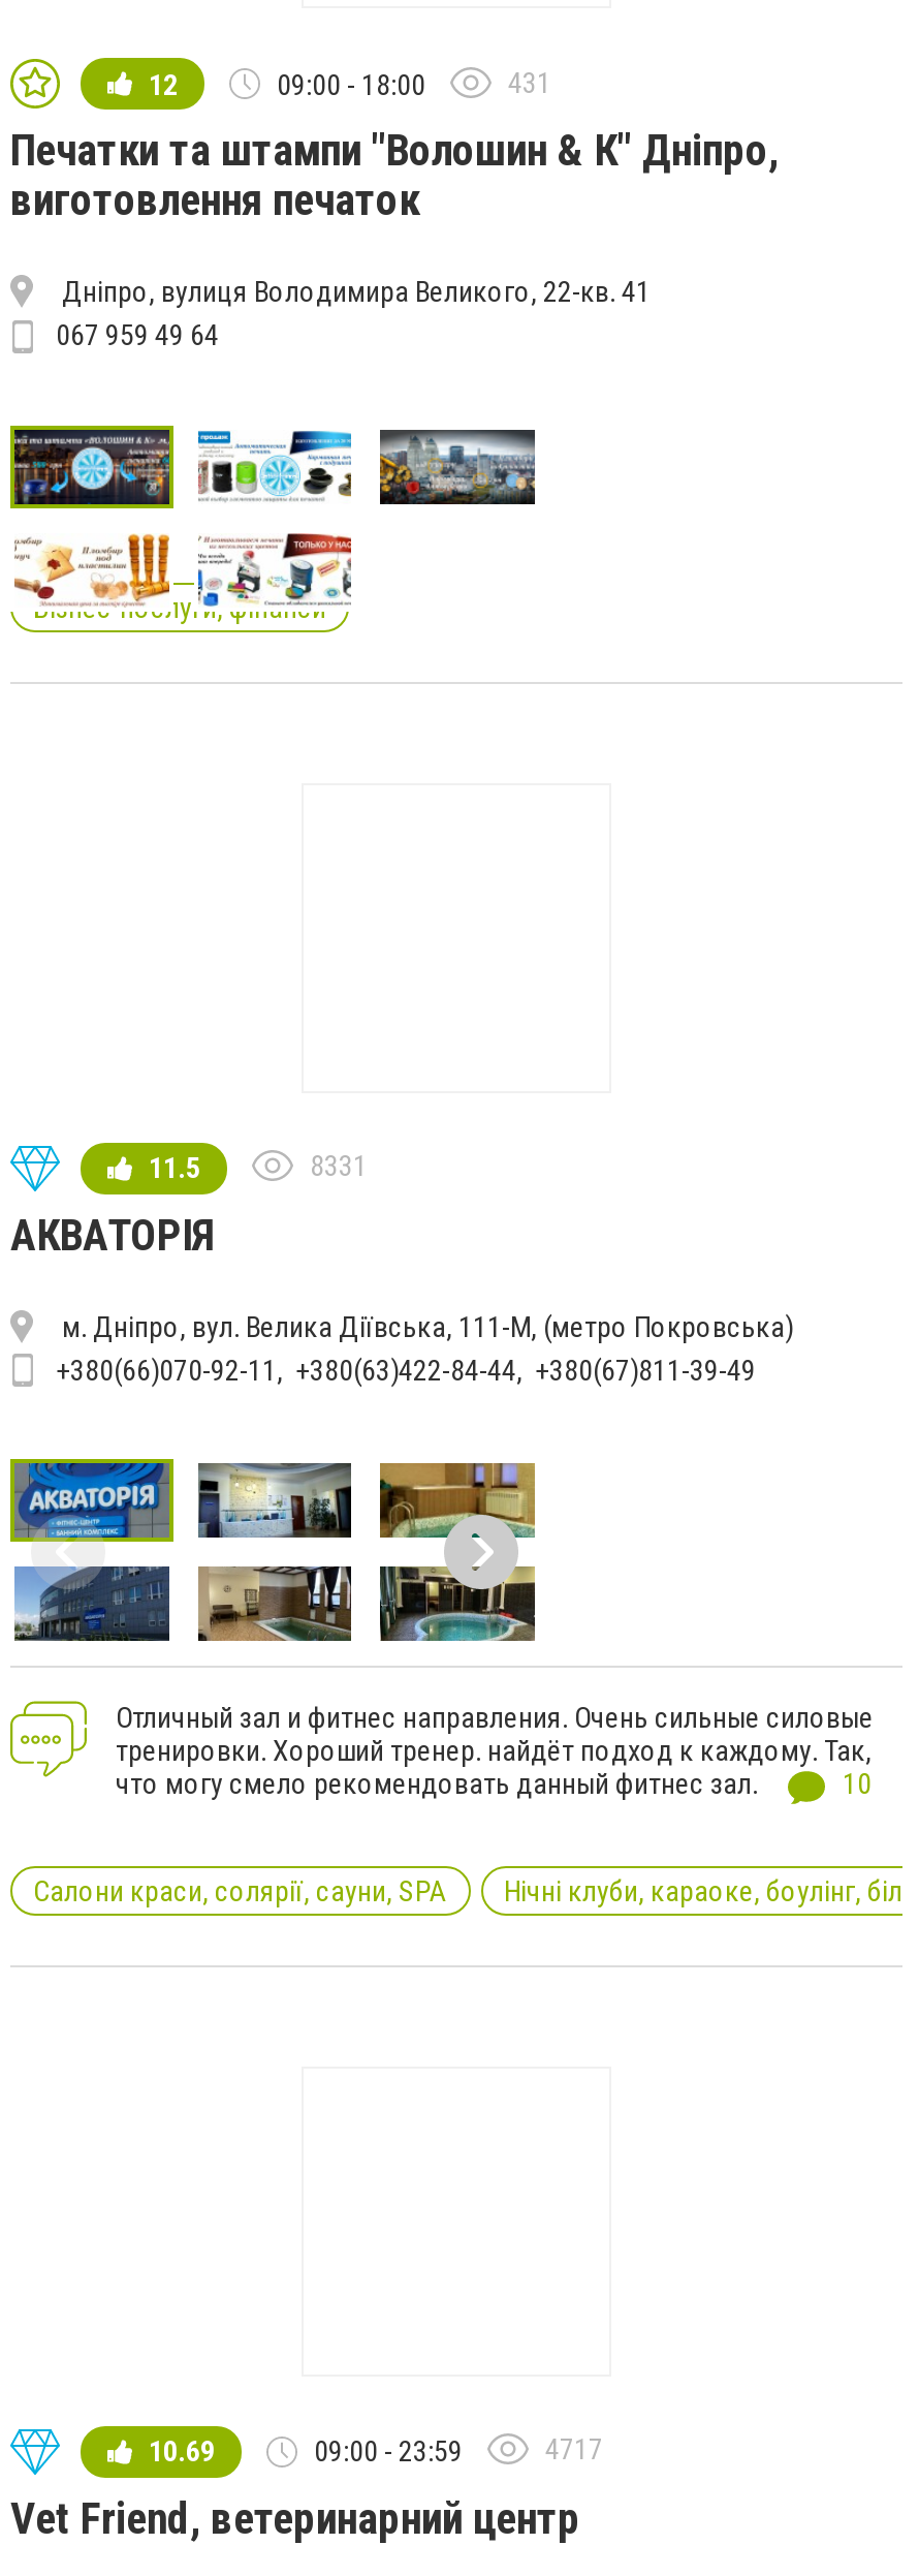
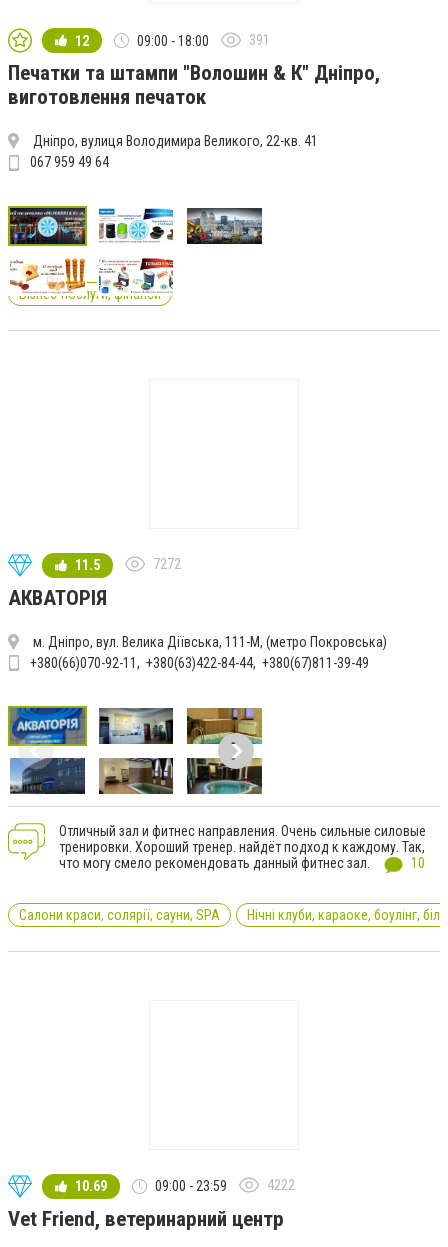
[508,65,551,98] 431 -> [249,32,270,48] 391
[310,1149,368,1183] 8331 -> [153,556,181,572] 7272
[545,2433,603,2466] 4717 -> [267,1177,295,1193] 4222

